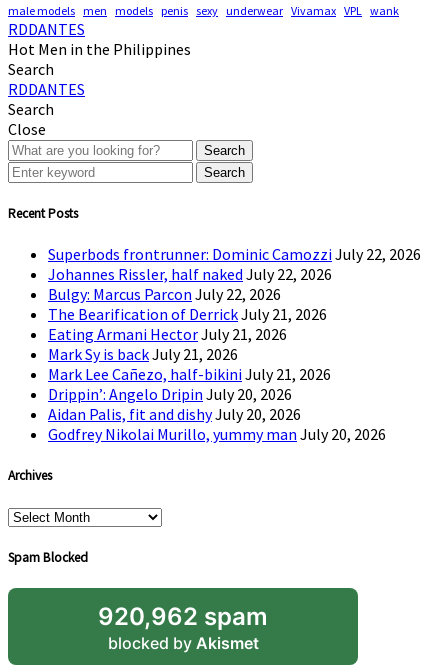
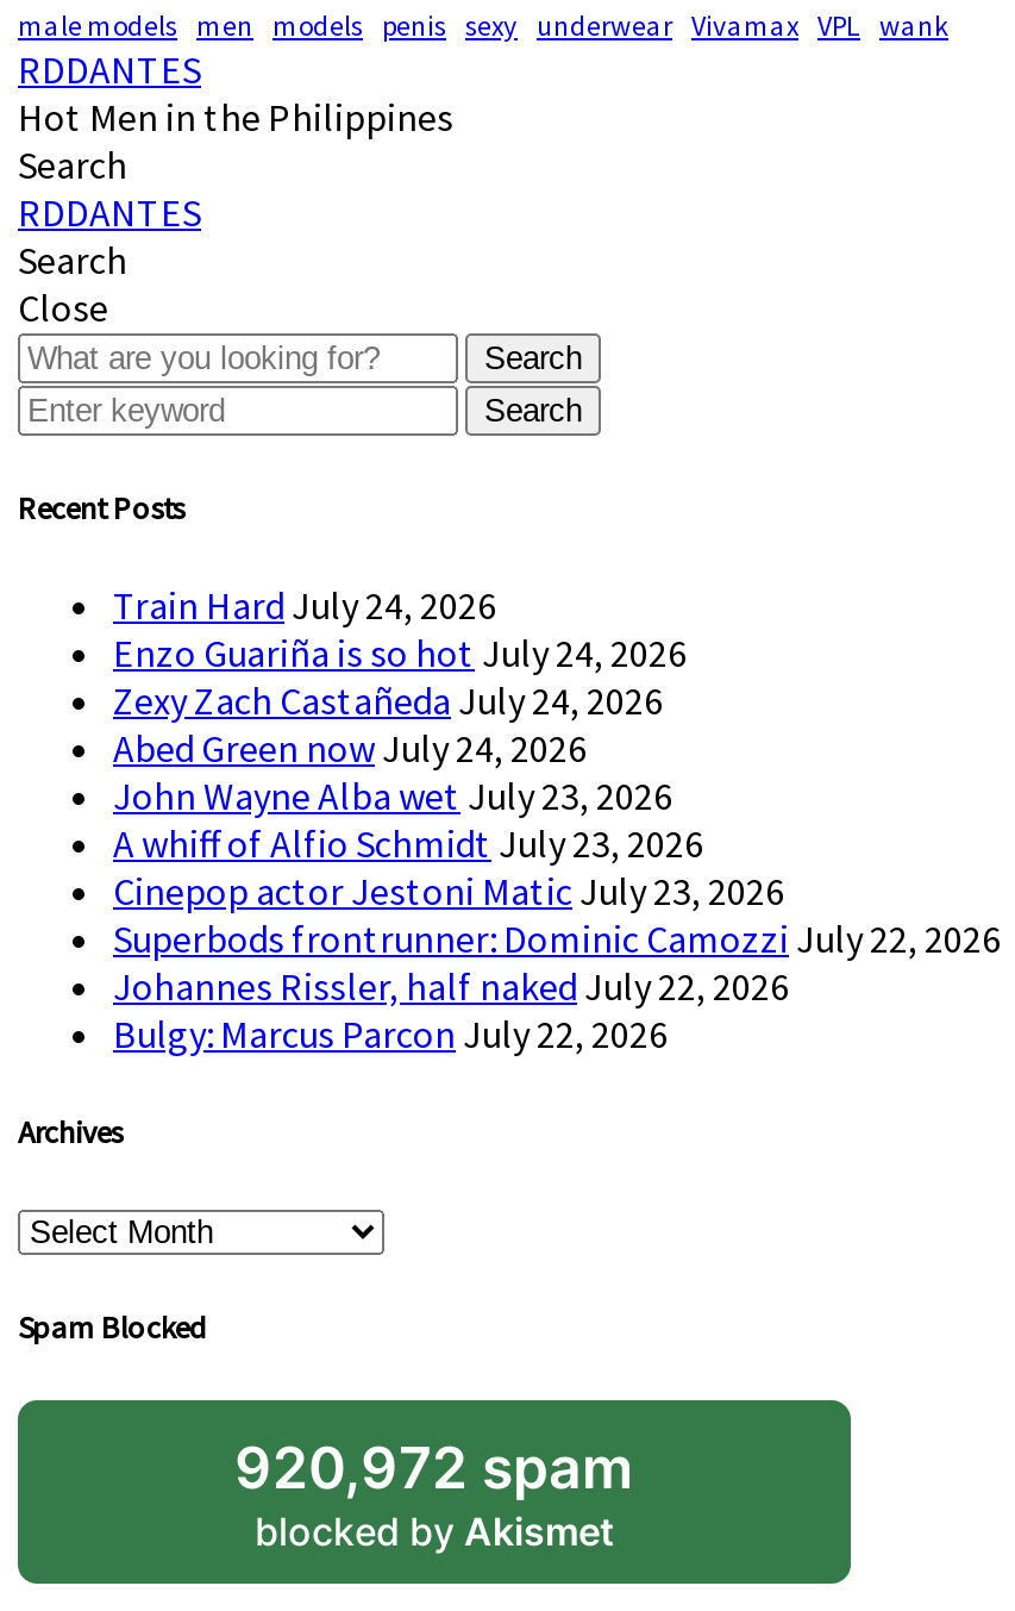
none -> [113,582,784,915] Train Hard July 24, 2026 | Enzo Guariña is so hot July 24, 2026 | Zexy Zach Castañeda July 24, 2026 | Abed Green now July 24, 2026 | John Wayne Alba wet July 23, 2026 | A whiff of Alfio Schmidt July 23, 2026 | Cinepop actor Jestoni Matic July 23, 2026
moved [48,244,421,304] -> [113,915,1001,1058]: Superbods frontrunner: Dominic Camozzi July 22, 2026 | Johannes Rissler, half naked July 22, 2026 | Bulgy: Marcus Parcon July 22, 2026
[48,304,386,444] The Bearification of Derrick July 21, 2026 | Eating Armani Hector July 21, 2026 | Mark Sy is back July 21, 2026 | Mark Lee Cañezo, half-bikini July 21, 2026 | Drippin’: Angelo Dripin July 20, 2026 | Aidan Palis, fit and dishy July 20, 2026 | Godfrey Nikolai Murillo, yummy man July 20, 2026 -> none
[98,602,268,631] 920,962 spam -> [234,1434,634,1503] 920,972 spam

